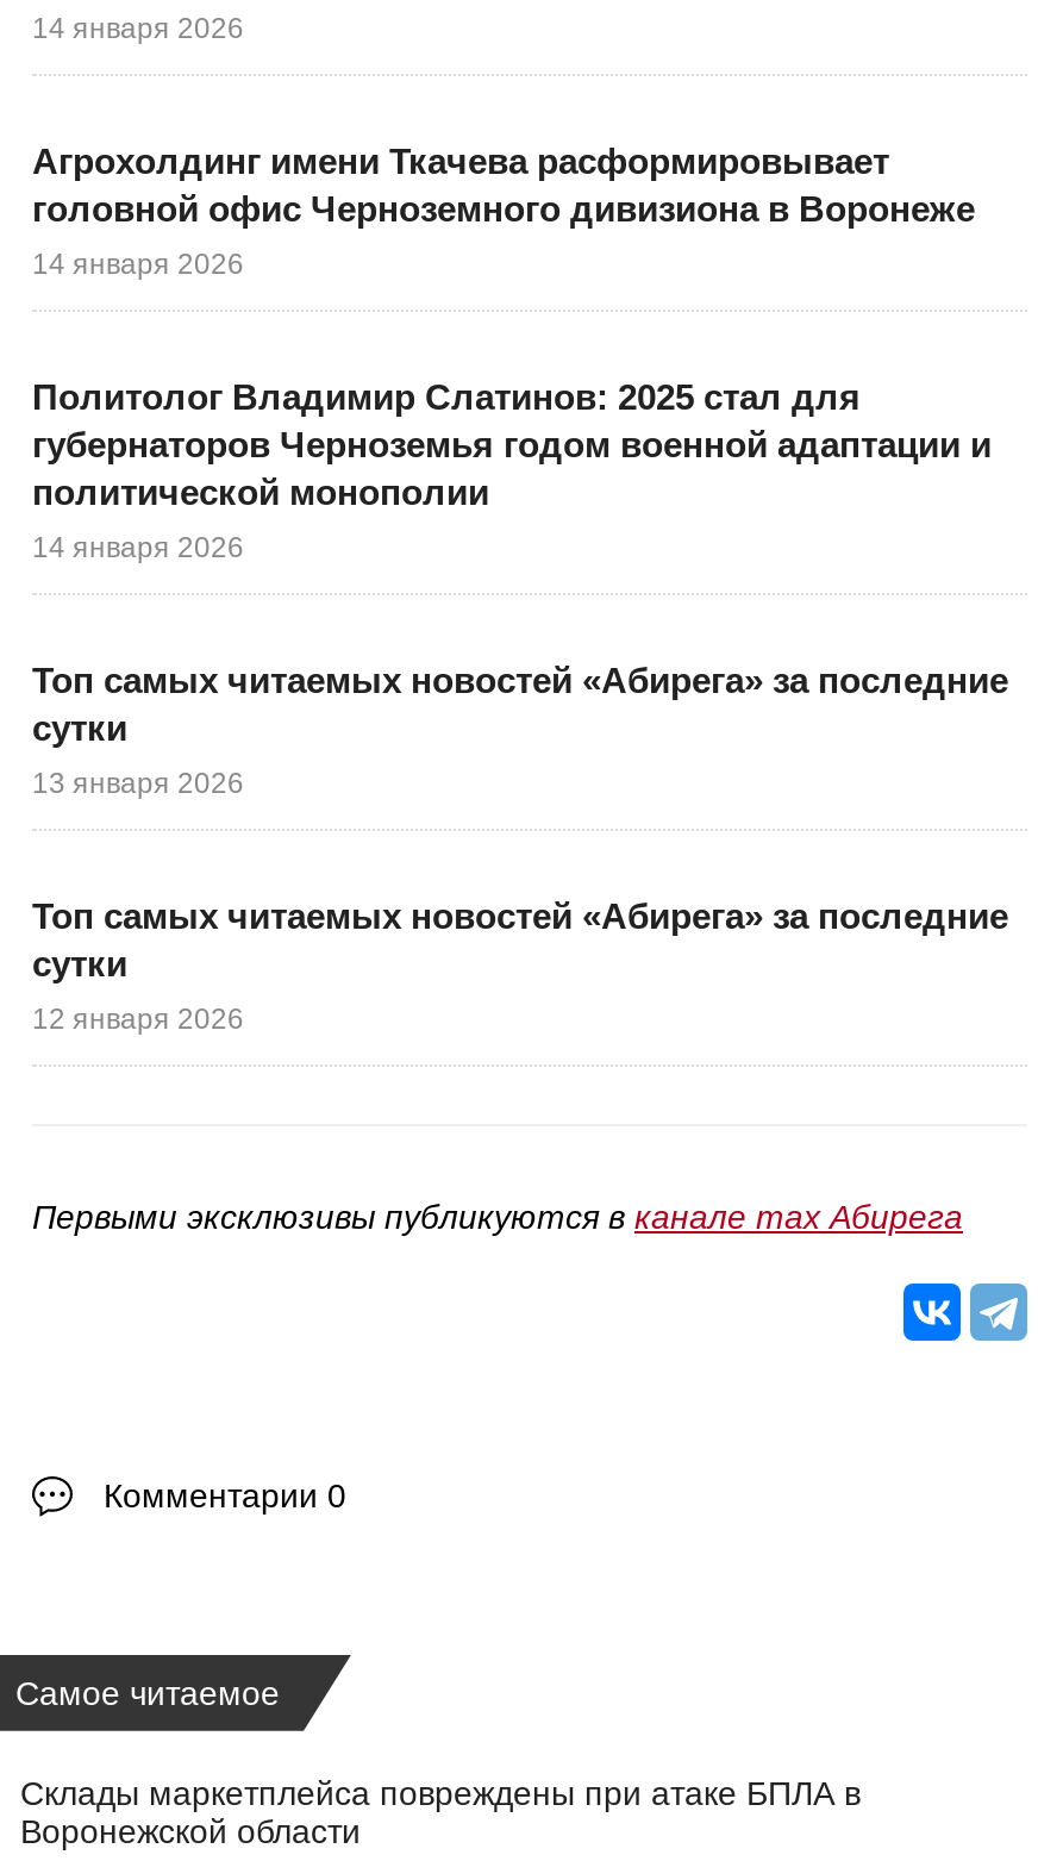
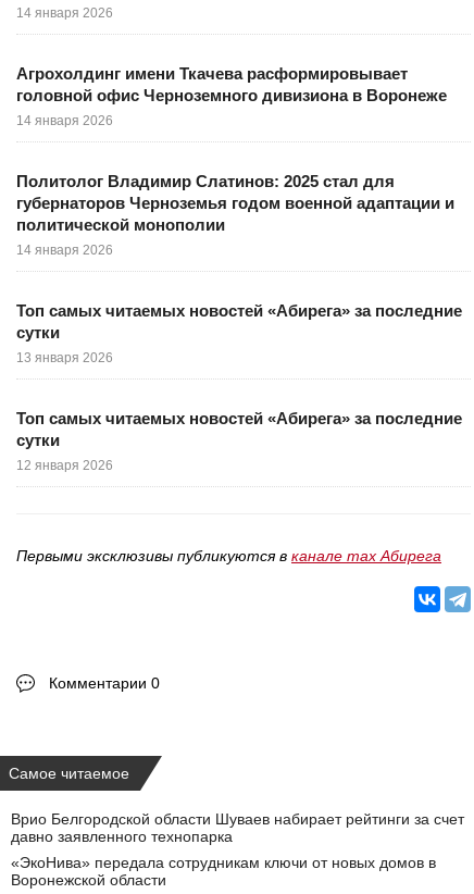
[20,1774,861,1812] Склады маркетплейса повреждены при атаке БПЛА в -> [11,810,464,871] Врио Белгородской области Шуваев набирает рейтинги за счет | давно заявленного технопарка | «ЭкоНива» передала сотрудникам ключи от новых домов в

